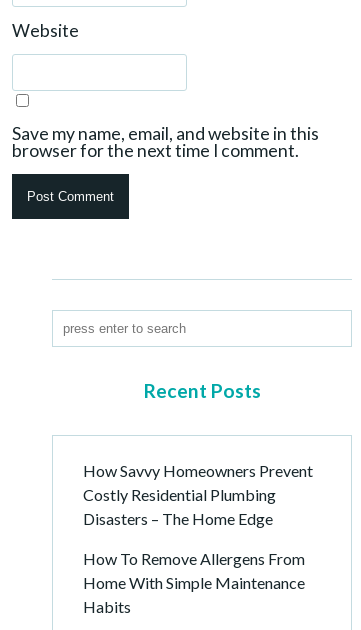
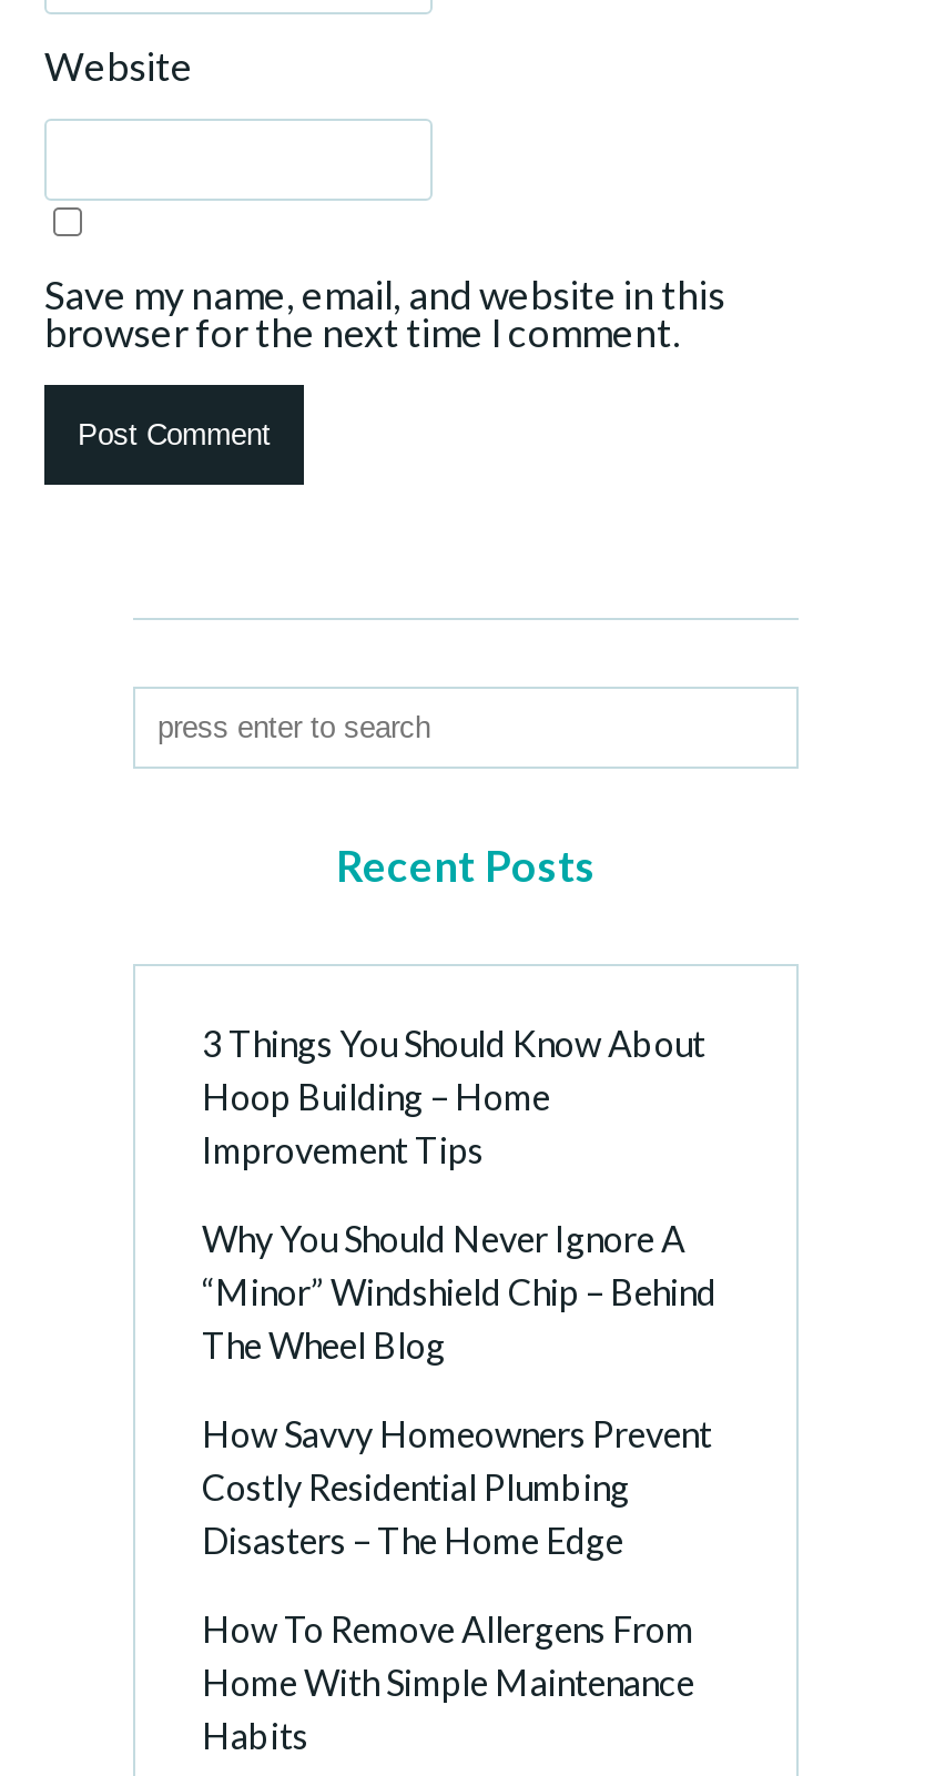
none -> [202,1021,717,1365] 3 Things You Should Know About | Hoop Building – Home | Improvement Tips | Why You Should Never Ignore A | “Minor” Windshield Chip – Behind | The Wheel Blog

